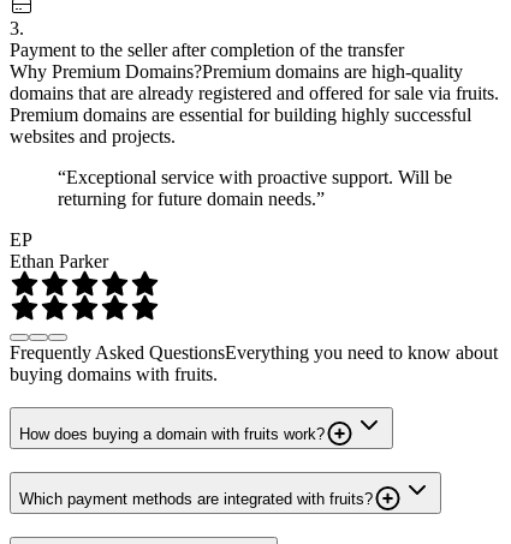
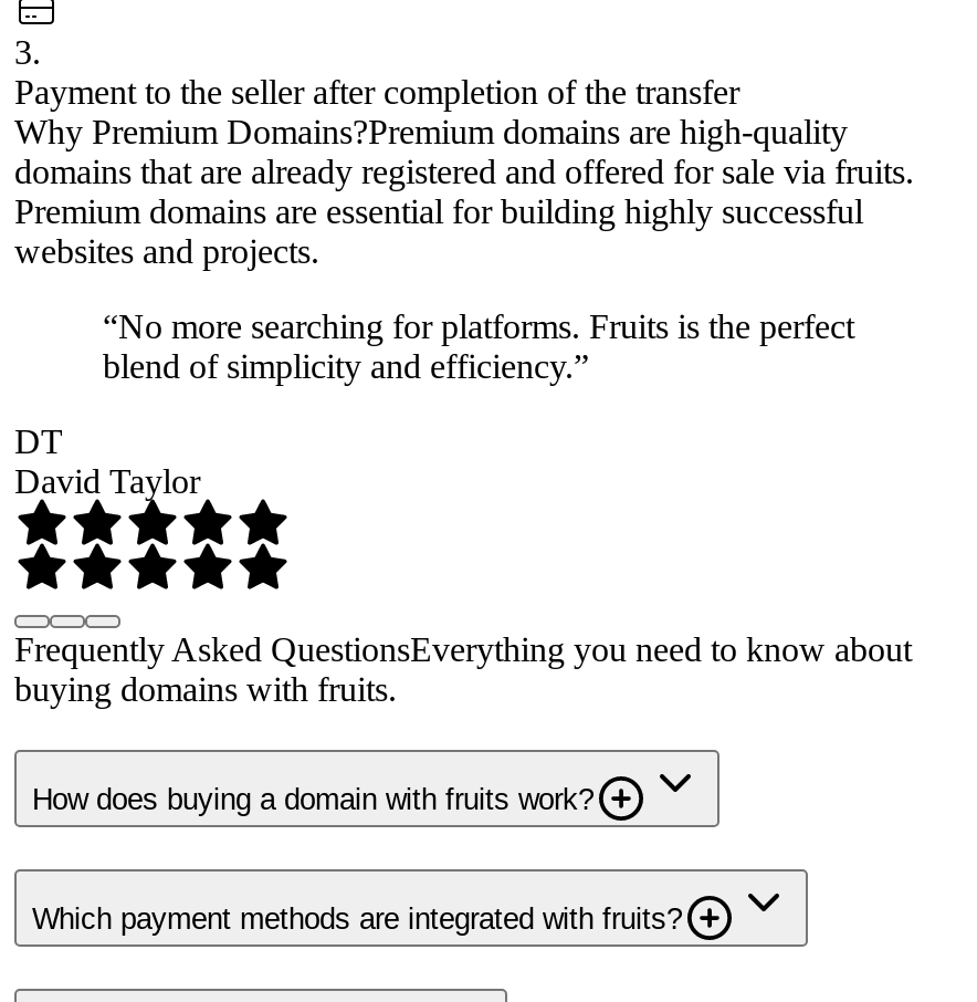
[58,166,452,208] “Exceptional service with proactive support. Will be | returning for future domain needs.” -> [103,307,854,384] “No more searching for platforms. Fruits is the perfect | blend of simplicity and efficiency.”
[10,229,108,271] EP | Ethan Parker -> [14,422,200,499] DT | David Taylor

